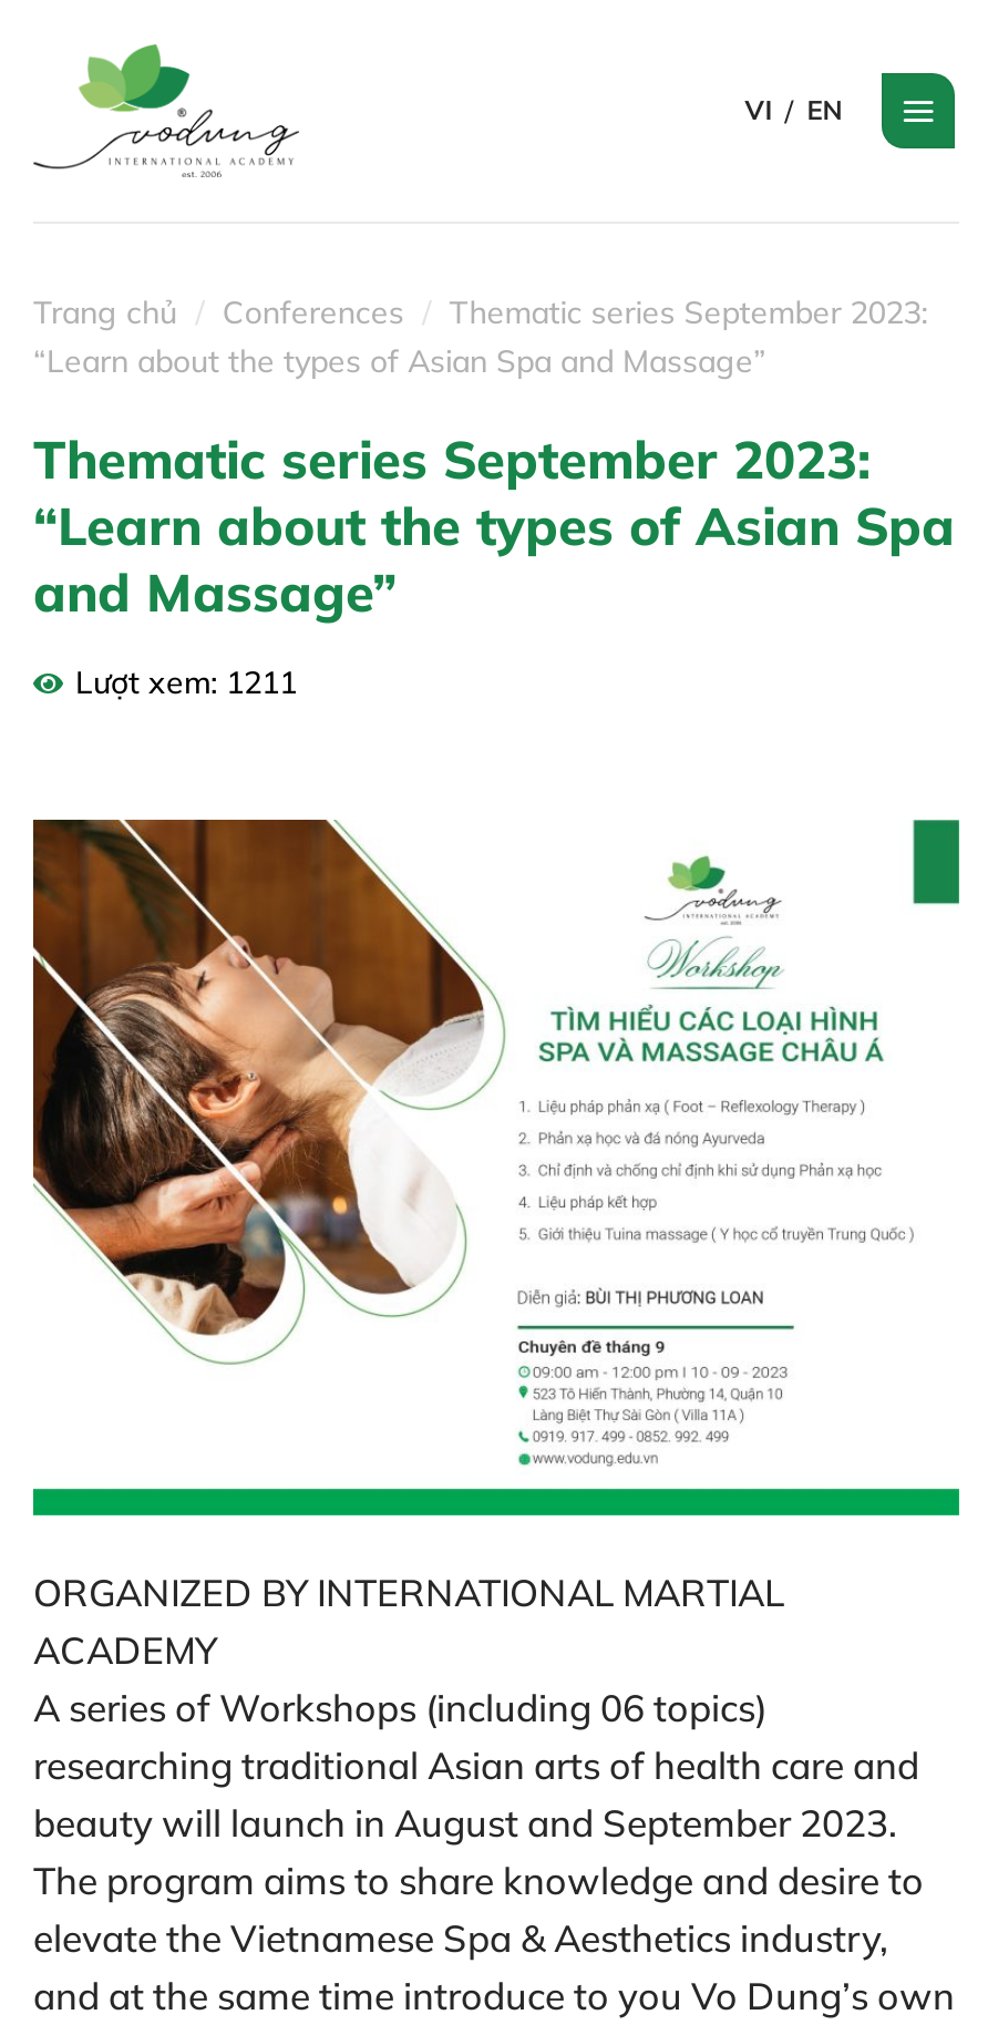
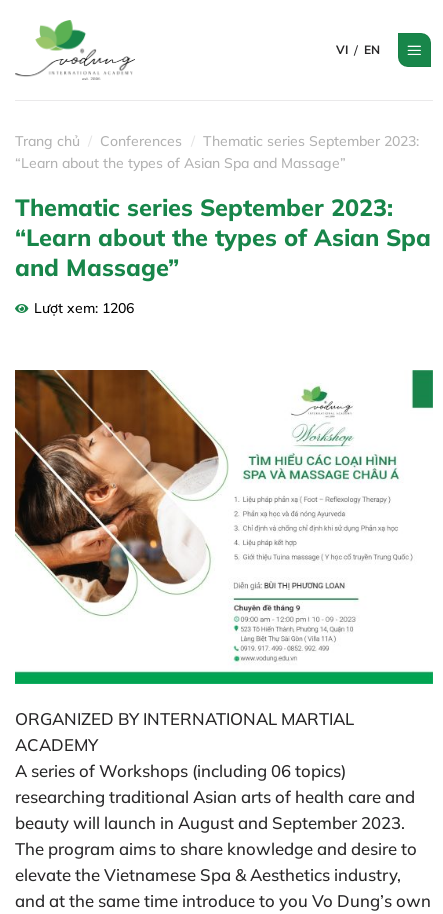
[75,662,297,702] Lượt xem: 1211 -> [34,299,134,317] Lượt xem: 1206

